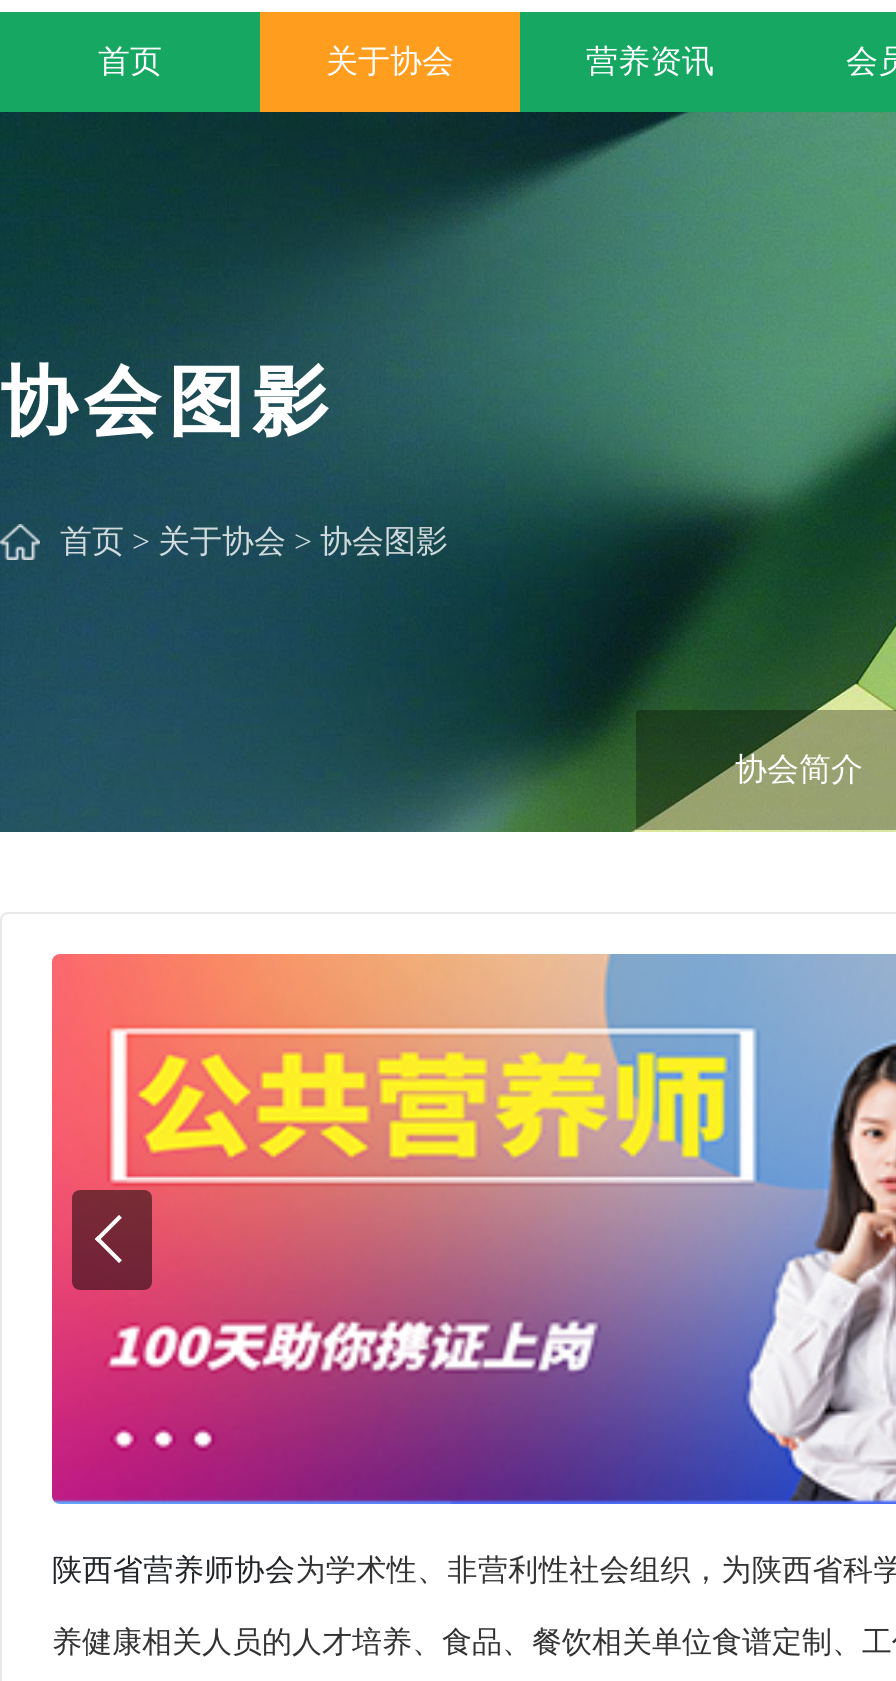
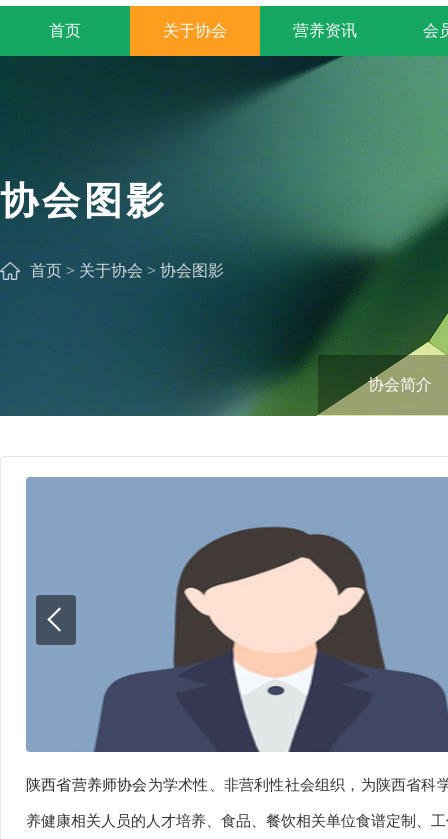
[50,952,890,1506] [image] -> [25,476,445,753] [image]

